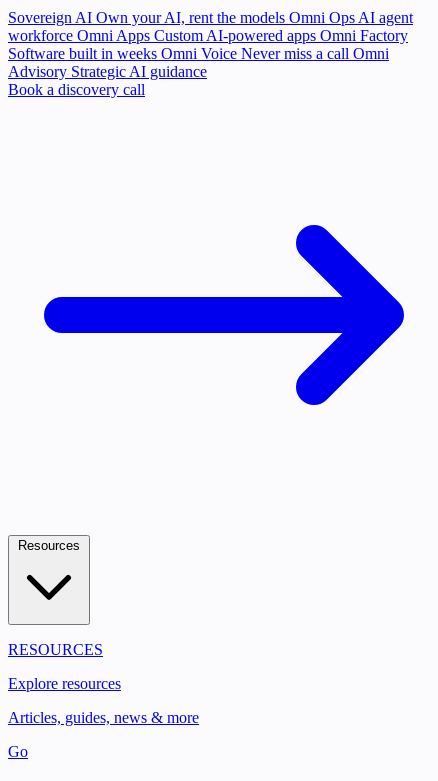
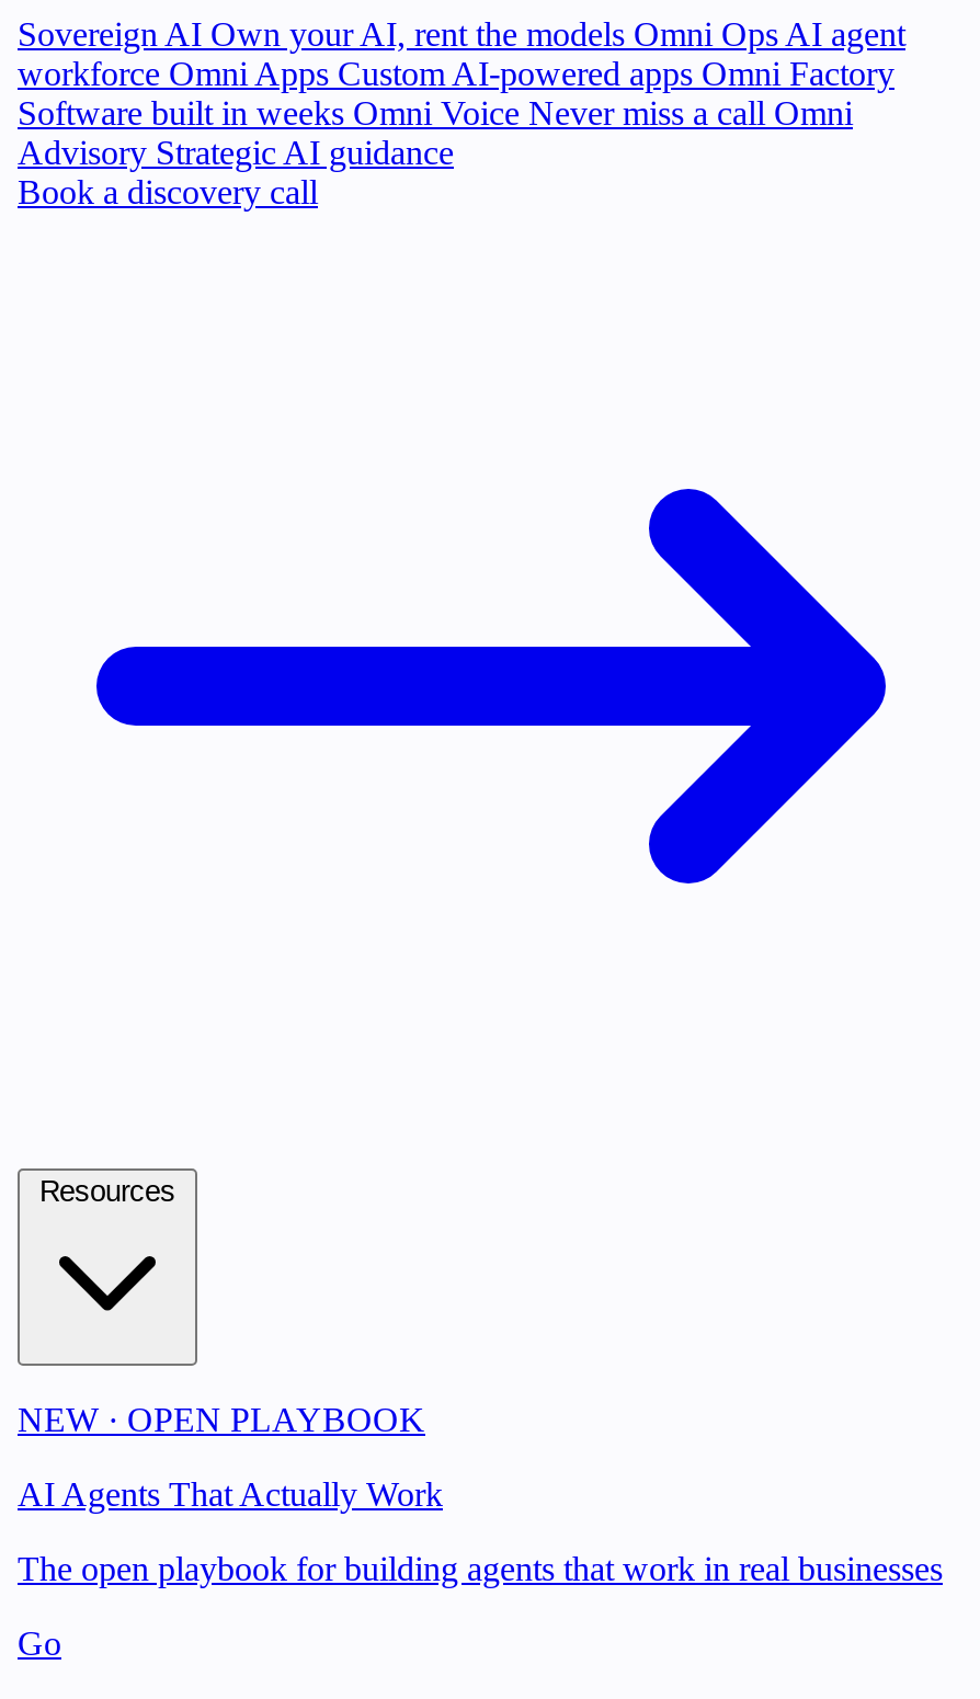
[8,641,103,658] RESOURCES -> [18,1401,425,1438] NEW · OPEN PLAYBOOK
[8,675,121,692] Explore resources -> [18,1475,443,1513] AI Agents That Actually Work
[8,709,199,726] Articles, guides, news & more -> [18,1550,943,1587] The open playbook for building agents that work in real businesses

